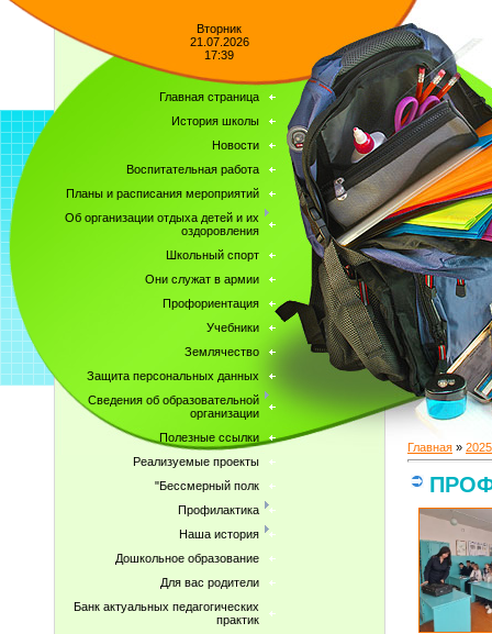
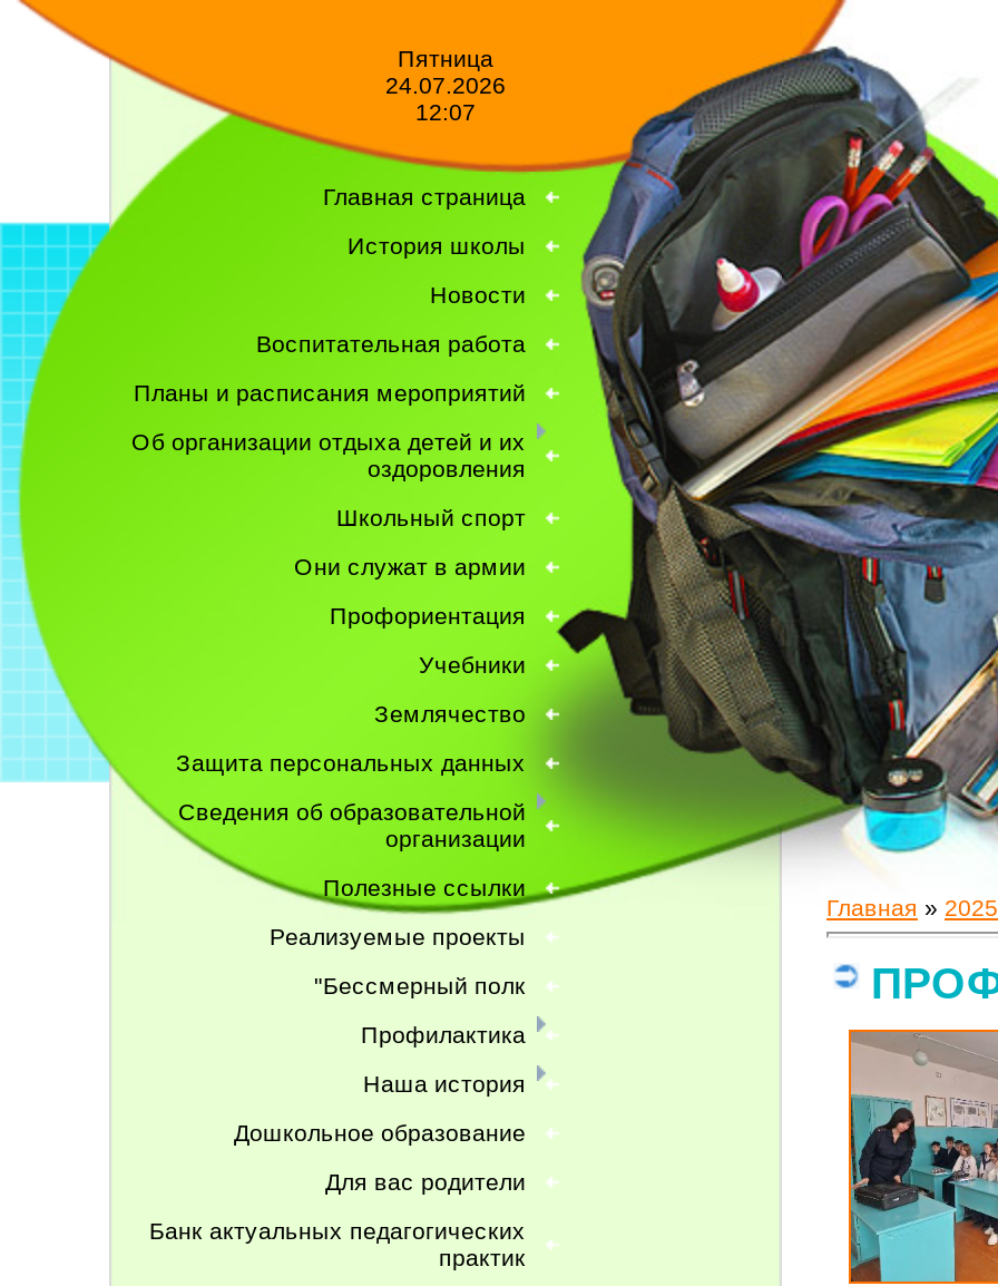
[190,22,249,62] Вторник | 21.07.2026 | 17:39 -> [385,45,506,125] Пятница | 24.07.2026 | 12:07

